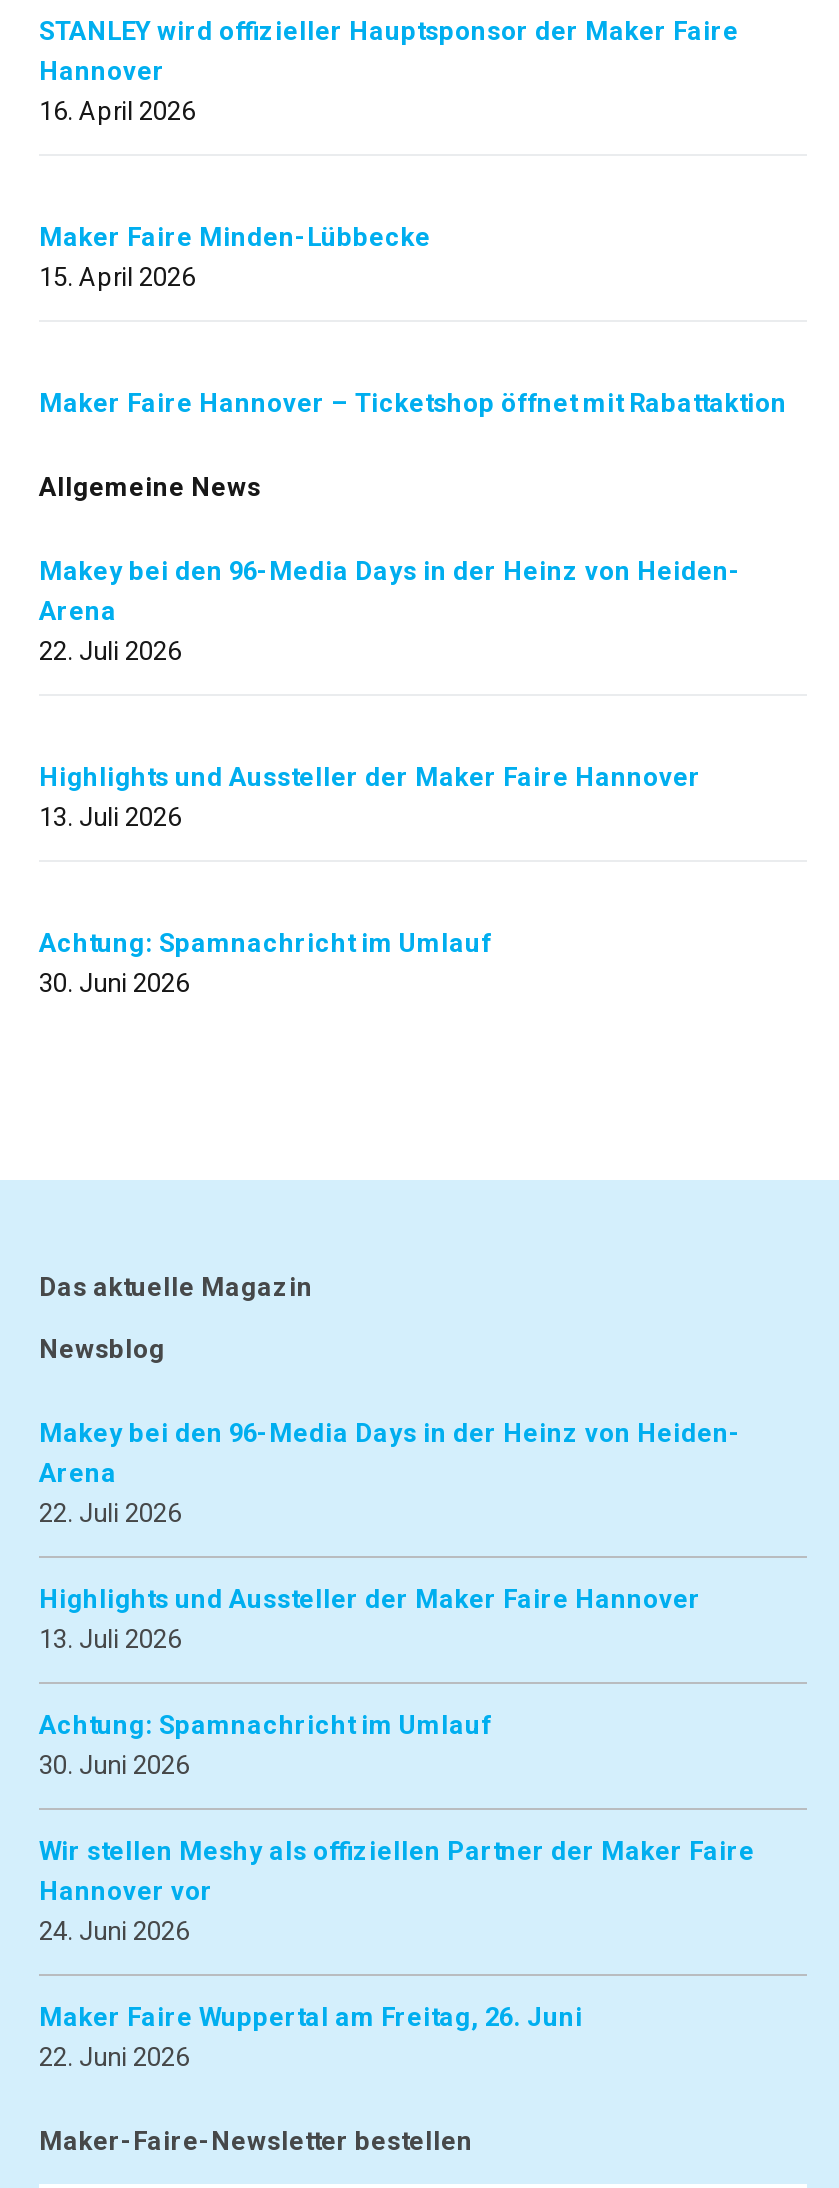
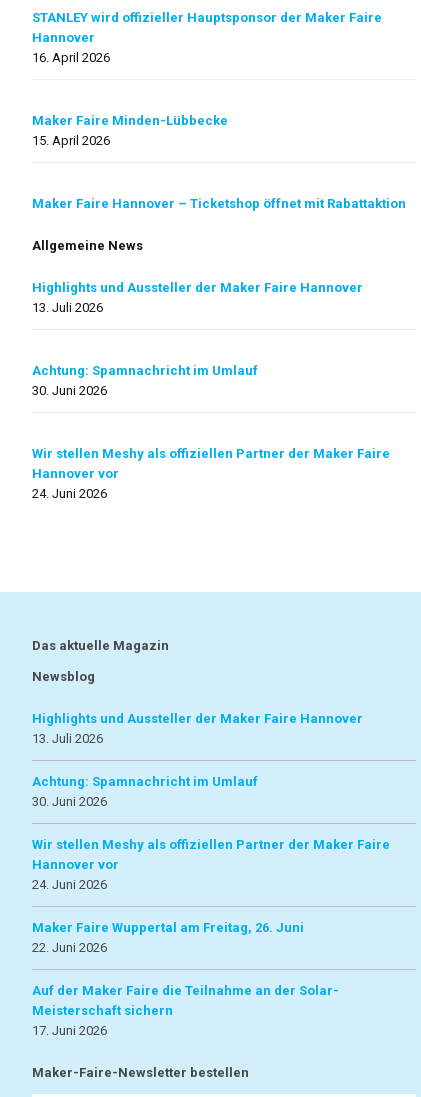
[39,557,741,667] Makey bei den 96-Media Days in der Heinz von Heiden- | Arena | 22. Juli 2026 -> none
moved [39,763,701,999] -> [32,280,363,398]: Highlights und Aussteller der Maker Faire Hannover | 13. Juli 2026 | Achtung: Spamnachricht im Umlauf | 30. Juni 2026
none -> [32,446,390,501] Wir stellen Meshy als offiziellen Partner der Maker Faire | Hannover vor | 24. Juni 2026
[39,1419,741,1529] Makey bei den 96-Media Days in der Heinz von Heiden- | Arena | 22. Juli 2026 -> none
moved [39,1585,755,2073] -> [32,711,390,955]: Highlights und Aussteller der Maker Faire Hannover | 13. Juli 2026 | Achtung: Spamnachricht im Umlauf | ... | Maker Faire Wuppertal am Freitag, 26. Juni | 22. Juni 2026
none -> [32,983,339,1038] Auf der Maker Faire die Teilnahme an der Solar- | Meisterschaft sichern | 17. Juni 2026

